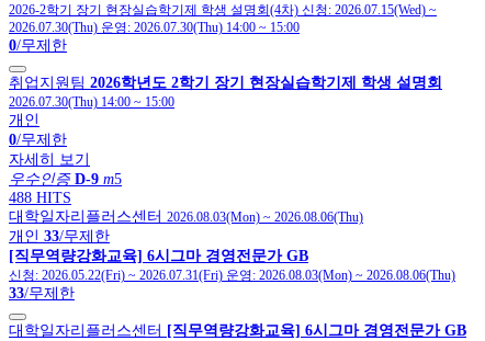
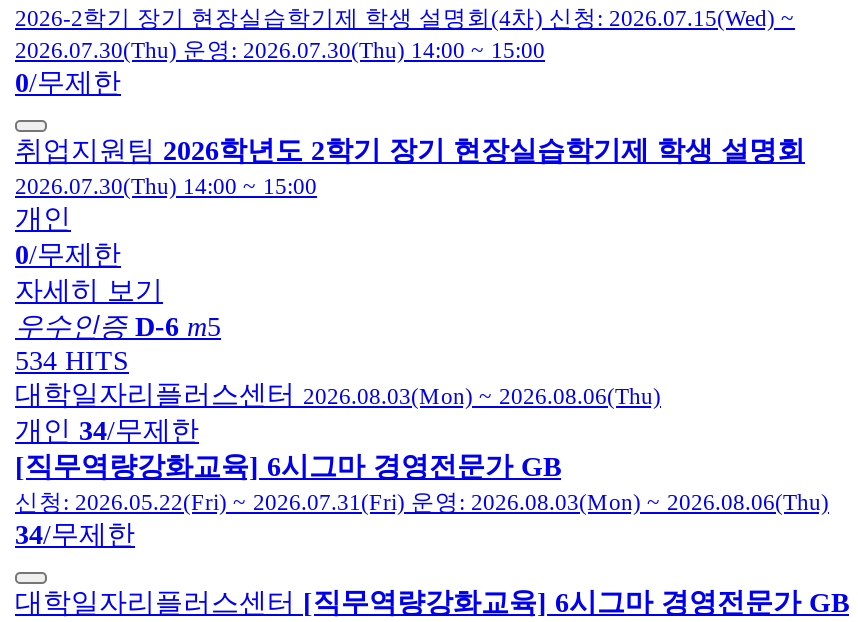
[9,171,122,187] 우수인증 D-9 m5 -> [15,311,221,341] 우수인증 D-6 m5
[9,189,71,206] 488 HITS -> [15,345,129,375] 534 HITS
[9,228,110,244] 개인 33/무제한 -> [15,415,199,445] 개인 34/무제한
[9,285,75,301] 33/무제한 -> [15,519,135,549] 34/무제한

